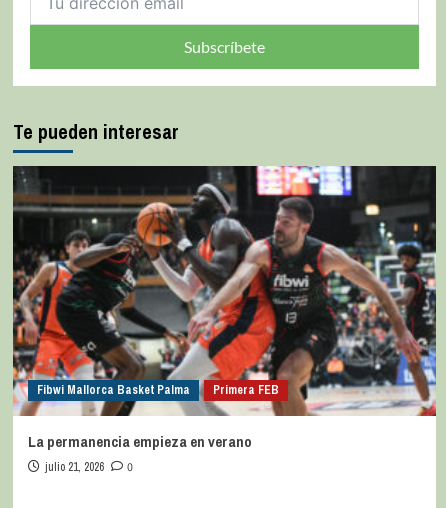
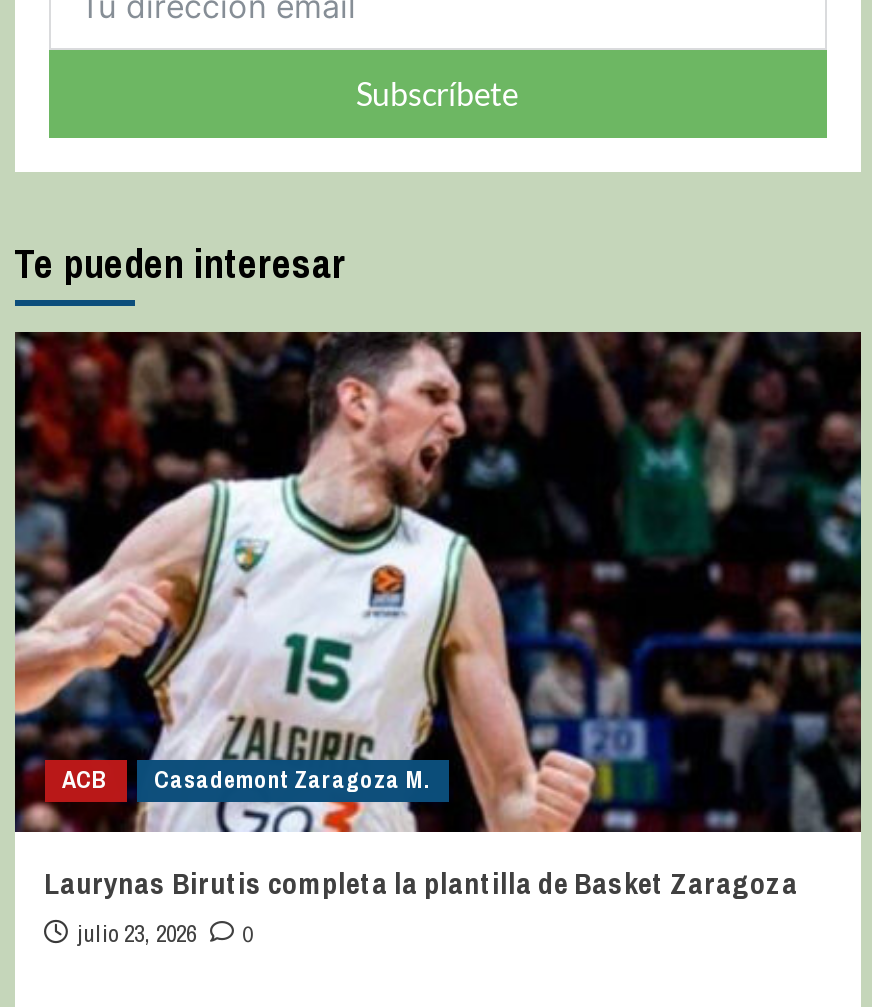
[12,165,437,417] [image] | Fibwi Mallorca Basket Palma | Primera FEB -> [13,330,863,834] [image] | ACB | Casademont Zaragoza M.
[27,431,251,475] La permanencia empieza en verano | julio 21, 2026 -> [44,863,798,951] Laurynas Birutis completa la plantilla de Basket Zaragoza | julio 23, 2026

